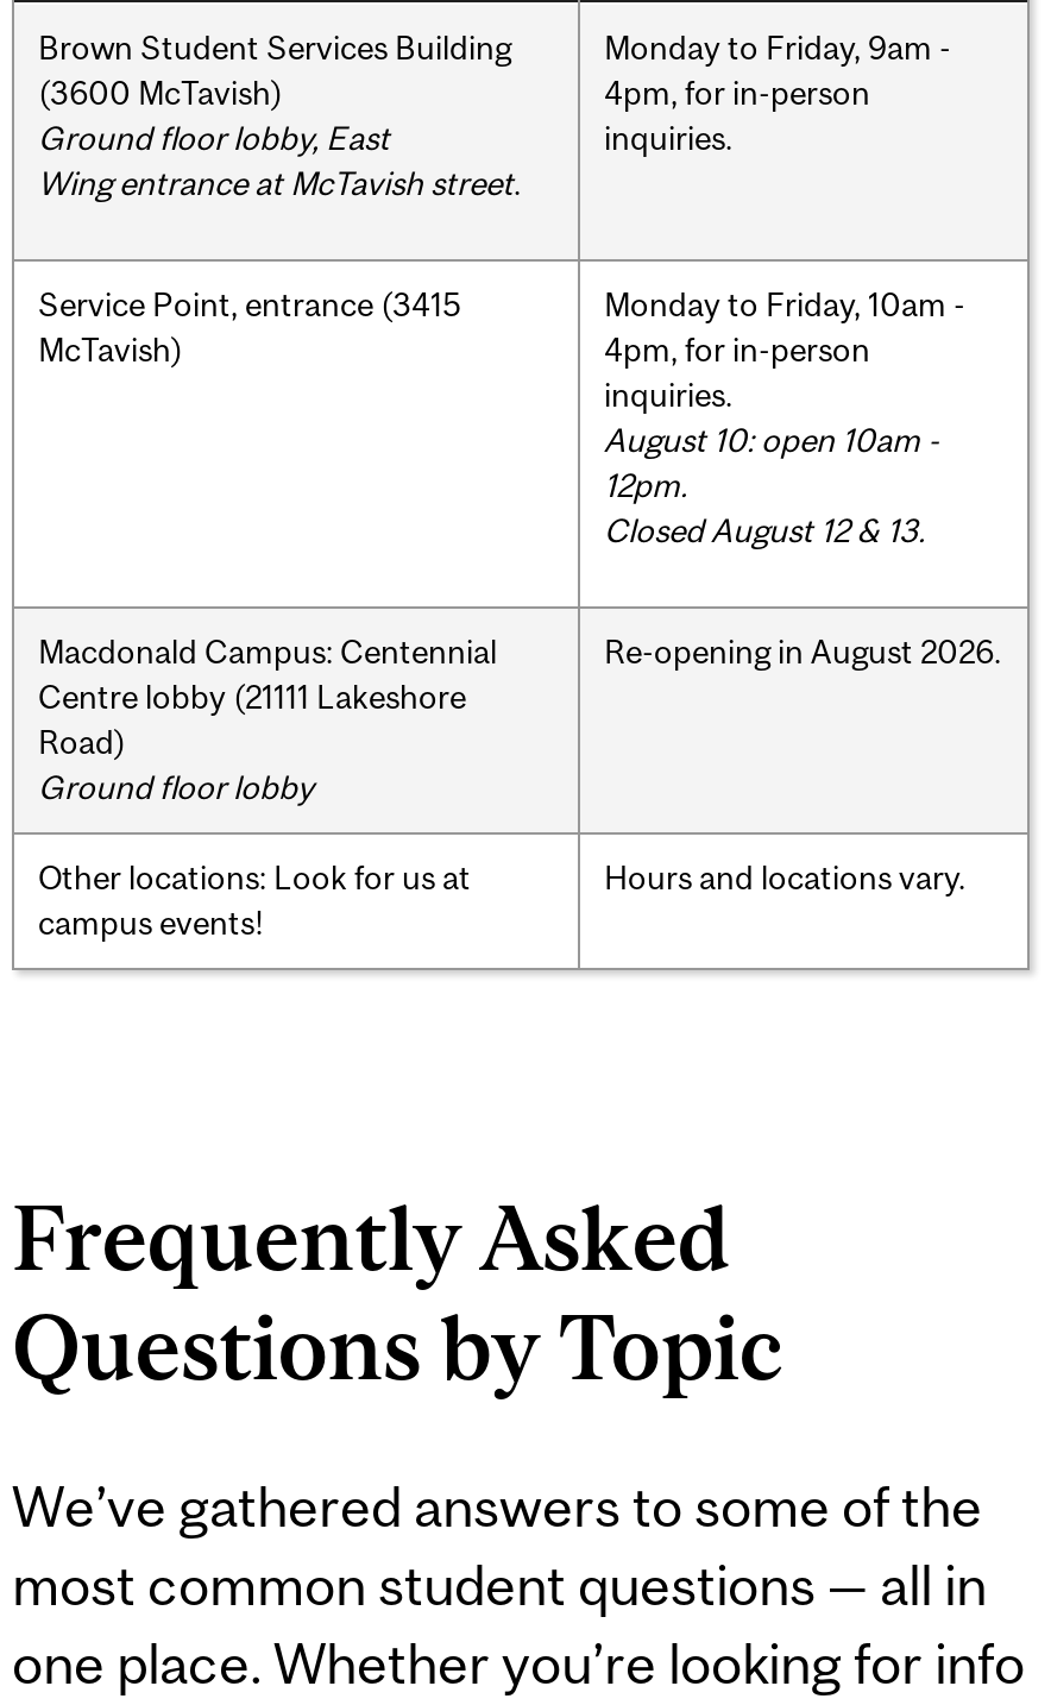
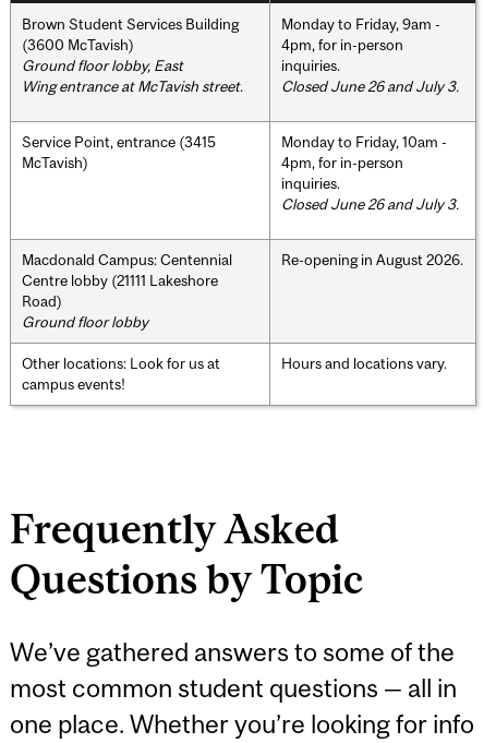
none -> [281,77,459,94] Closed June 26 and July 3.
[604,420,939,548] August 10: open 10am - | 12pm. | Closed August 12 & 13. -> [281,195,459,212] Closed June 26 and July 3.

